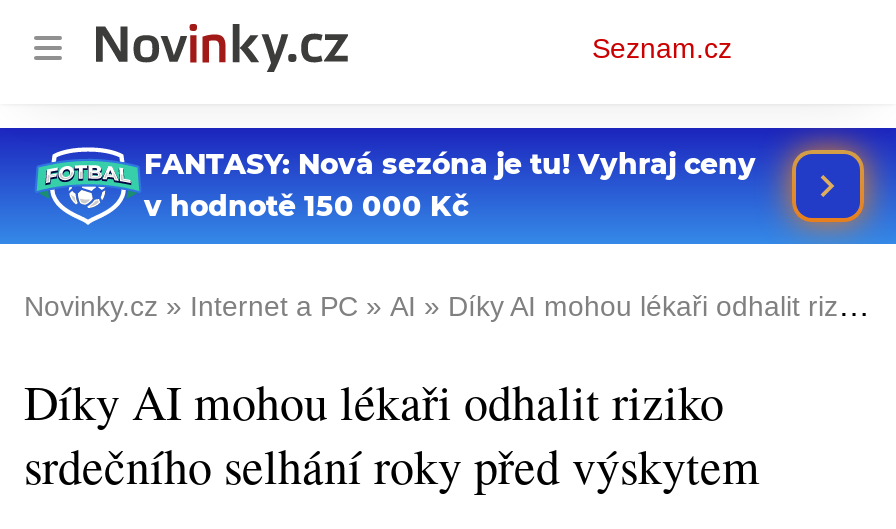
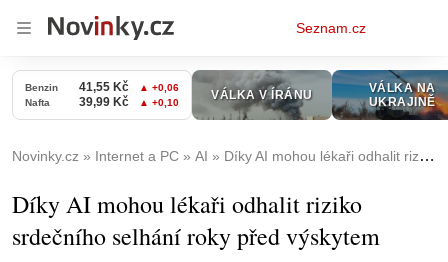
[6,126,890,246] [image] -> [3,68,445,125] [image]

